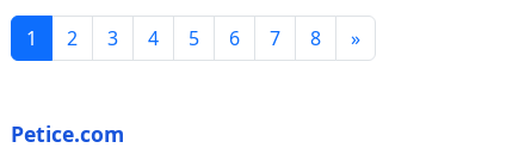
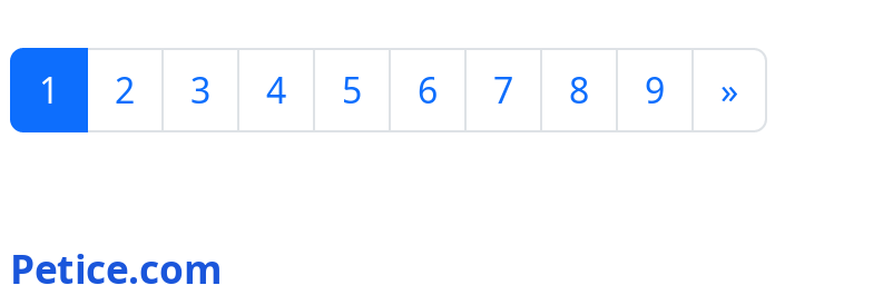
none -> [645,65,665,114] 9

